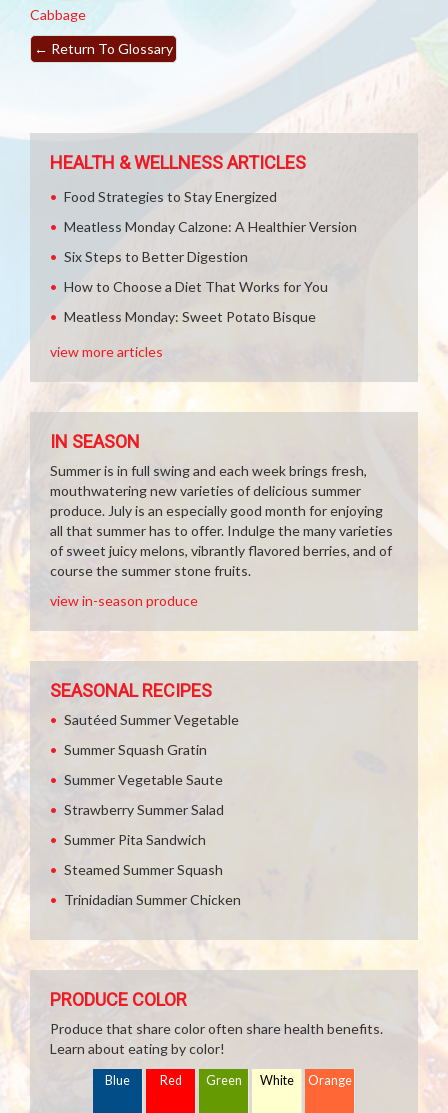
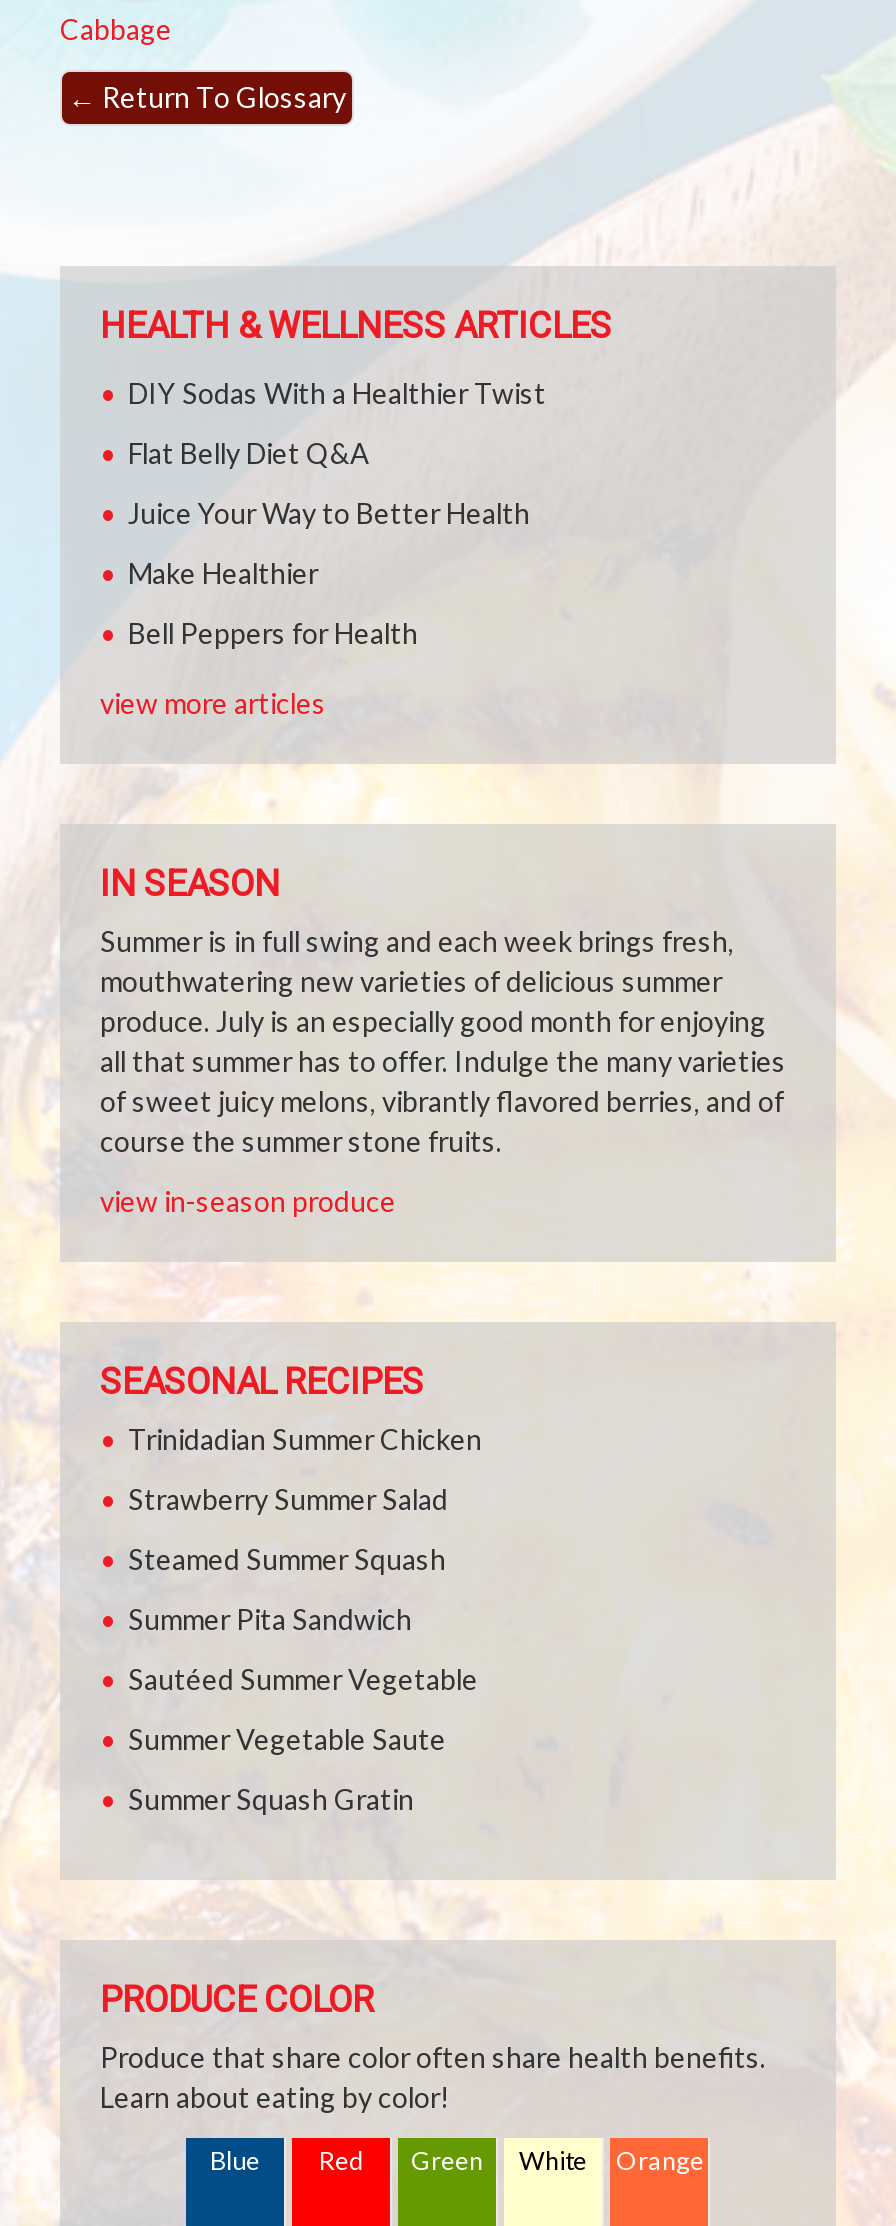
[64,188,277,205] Food Strategies to Stay Energized -> [128,376,546,410] DIY Sodas With a Healthier Twist
[64,218,357,235] Meatless Monday Calzone: A Healthier Version -> [128,436,370,470] Flat Belly Diet Q&A
[64,248,248,265] Six Steps to Better Digestion -> [128,496,530,530] Juice Your Way to Better Health
[64,278,328,295] How to Choose a Diet That Works for You -> [128,556,318,590] Make Healthier
[64,308,316,325] Meatless Monday: Sweet Potato Bisque -> [128,616,418,650] Bell Peppers for Health
moved [64,711,239,728] -> [128,1662,478,1696]: Sautéed Summer Vegetable
moved [64,741,207,758] -> [128,1782,414,1816]: Summer Squash Gratin
moved [64,771,223,788] -> [128,1722,446,1756]: Summer Vegetable Saute
moved [64,801,241,908] -> [128,1422,482,1636]: Strawberry Summer Salad | Summer Pita Sandwich | Steamed Summer Squash | Trinidadian Summer Chicken

